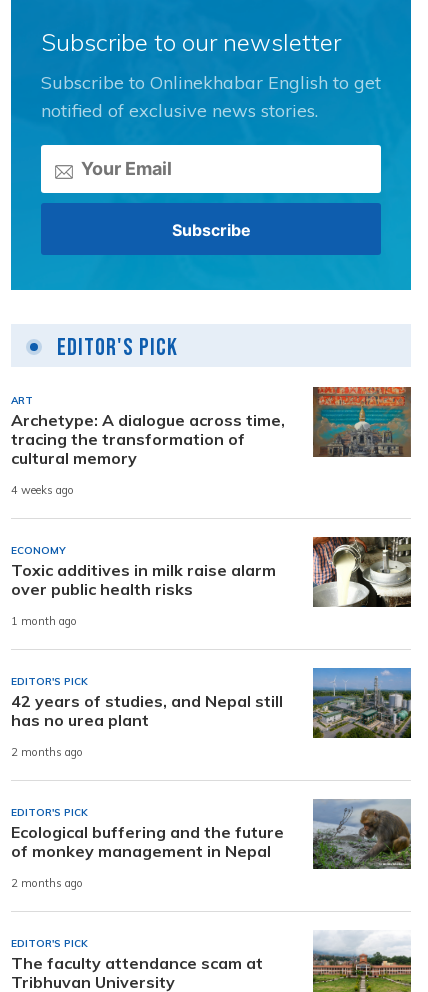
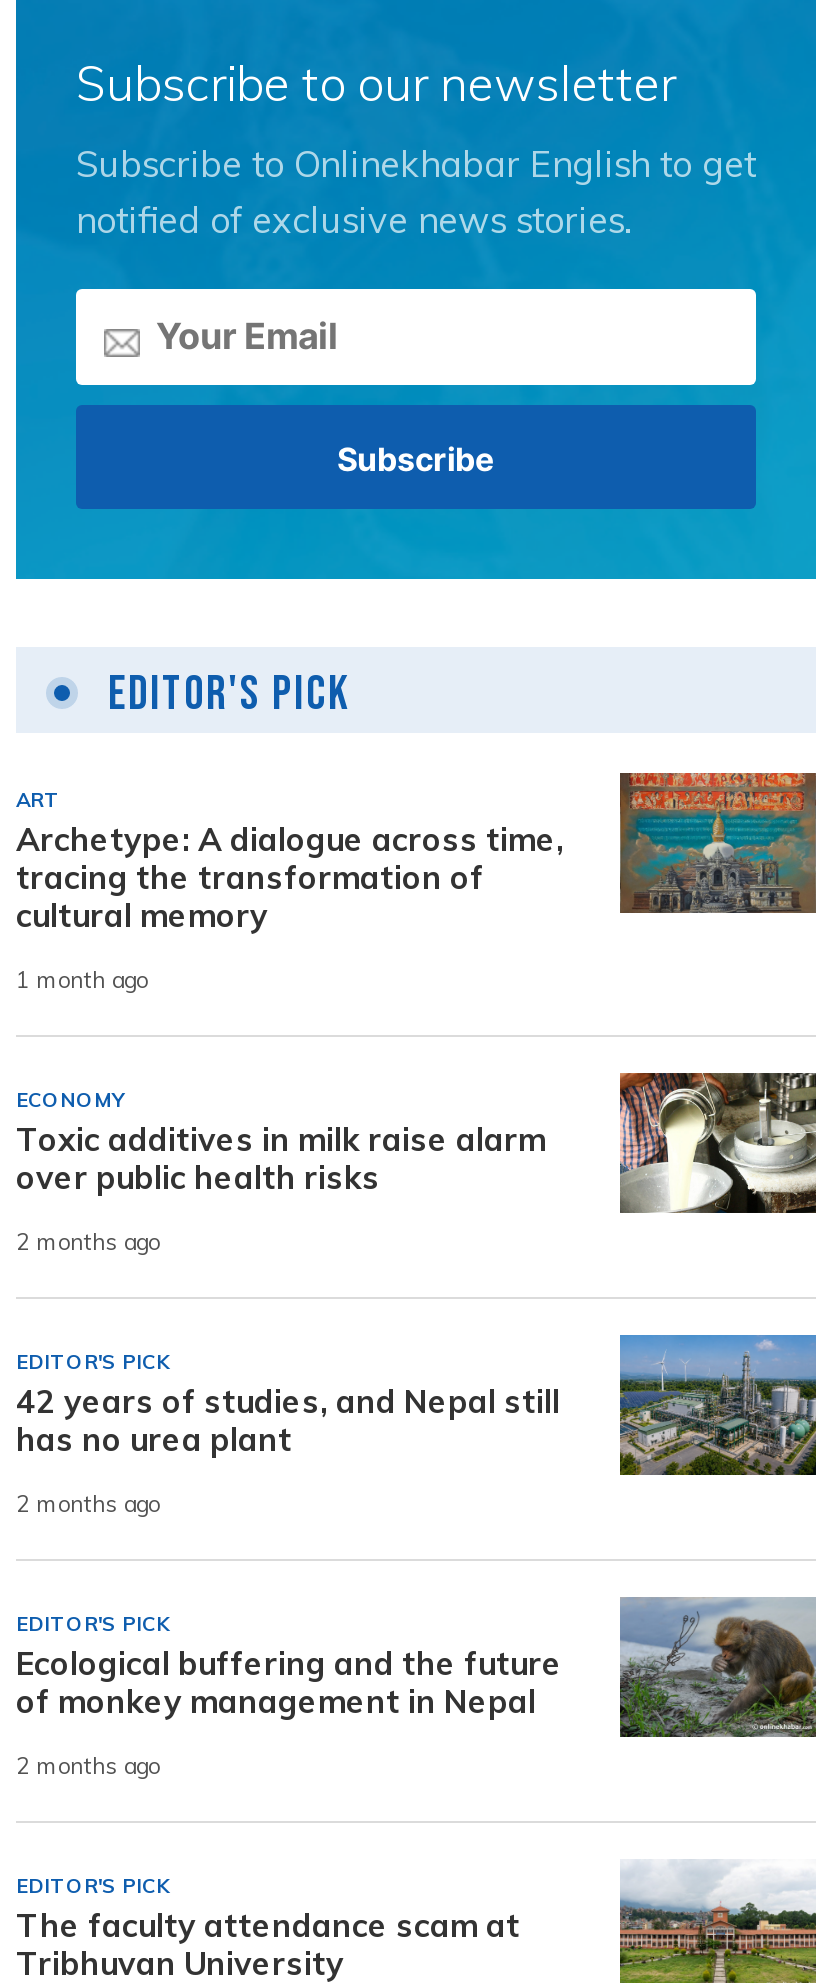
[11,483,74,497] 4 weeks ago -> [16,965,148,993] 1 month ago
[11,614,77,628] 1 month ago -> [16,1227,160,1255] 2 months ago

